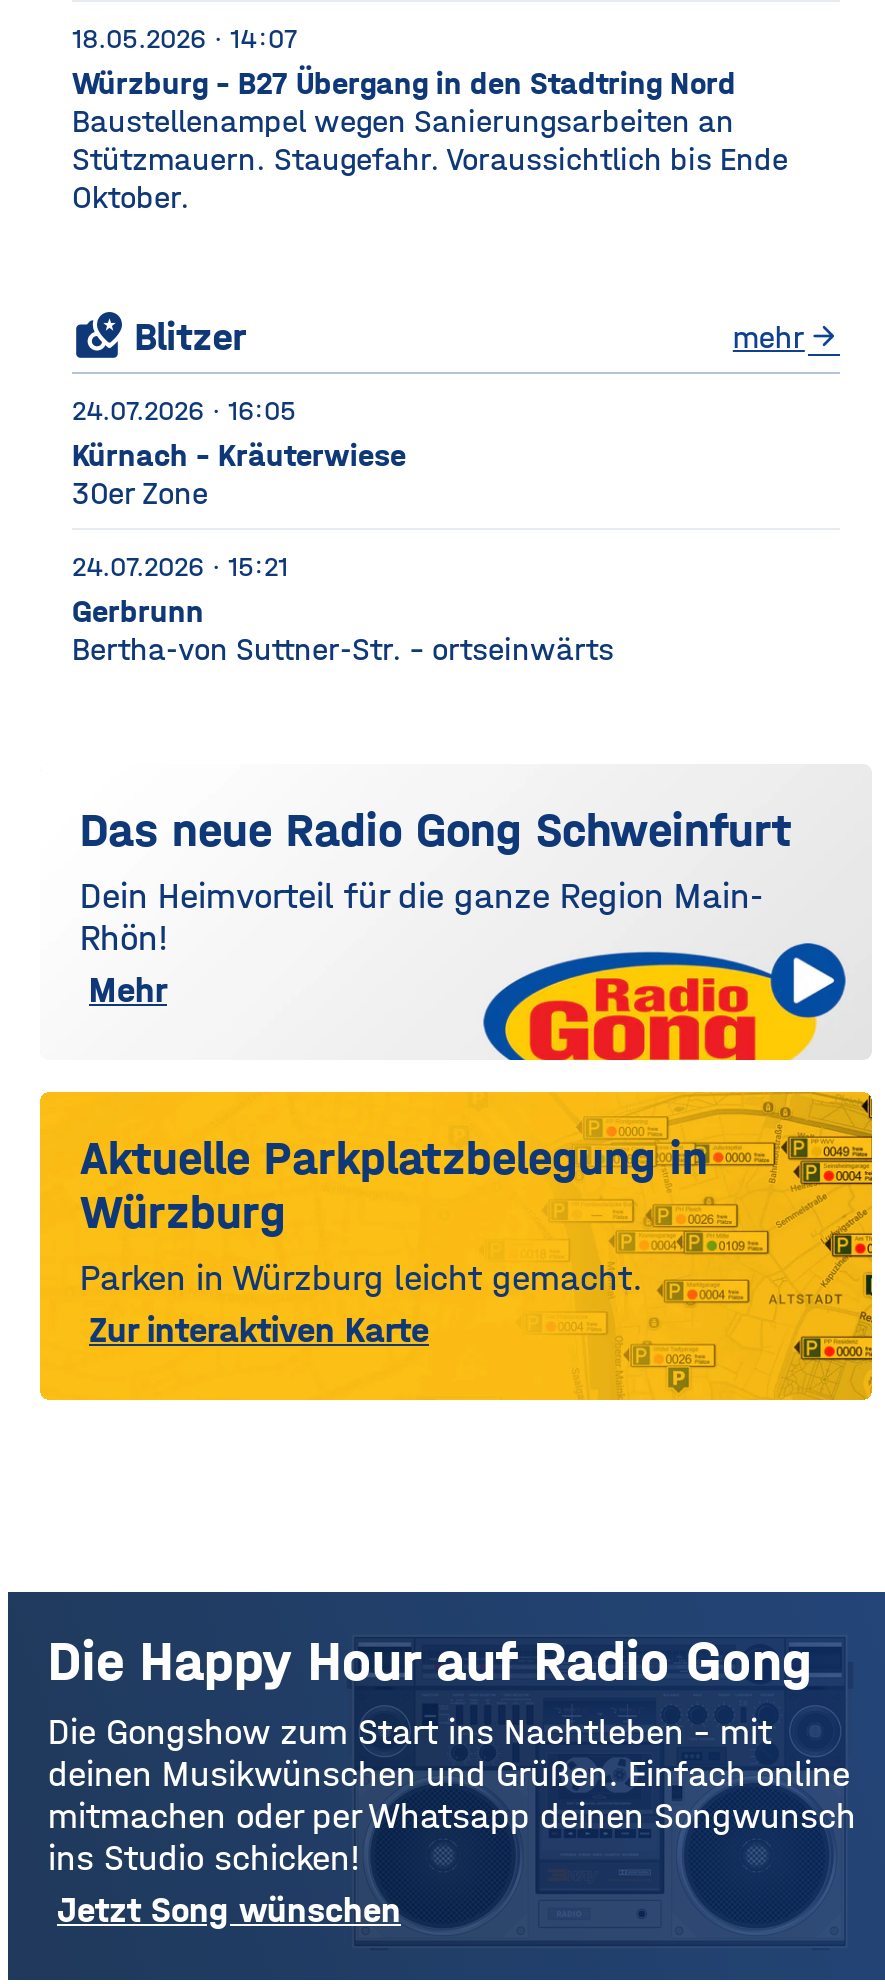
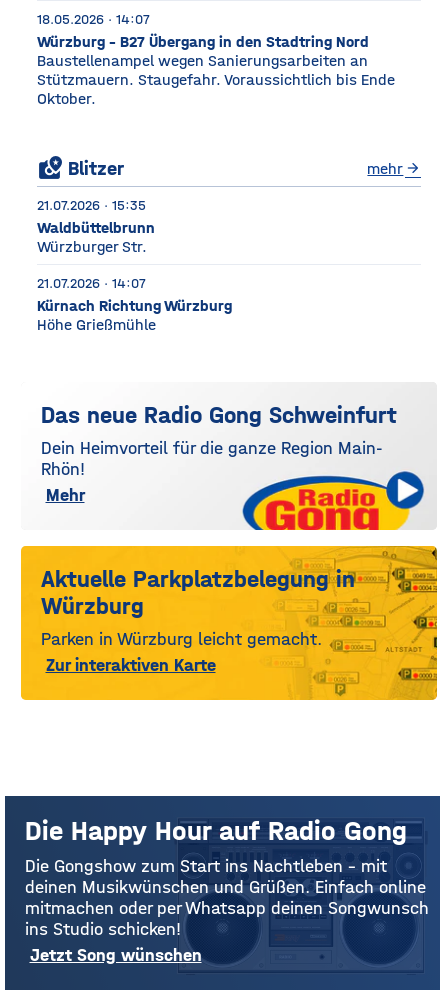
[72,395,406,513] 24.07.2026 · 16:05 | Kürnach - Kräuterwiese | 30er Zone -> [37,197,155,256] 21.07.2026 · 15:35 | Waldbüttelbrunn | Würzburger Str.
[72,551,614,669] 24.07.2026 · 15:21 | Gerbrunn | Bertha-von Suttner-Str. - ortseinwärts -> [37,275,232,334] 21.07.2026 · 14:07 | Kürnach Richtung Würzburg | Höhe Grießmühle

